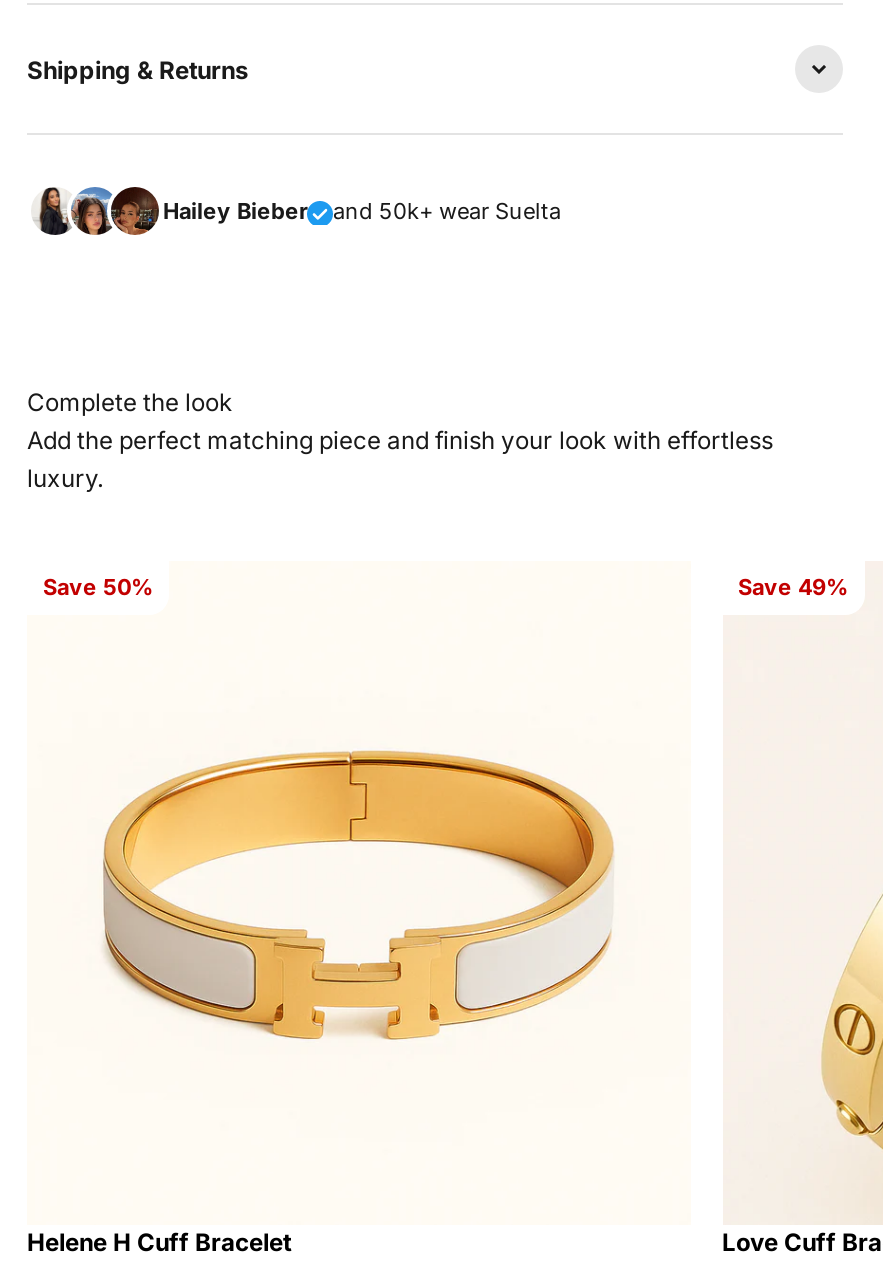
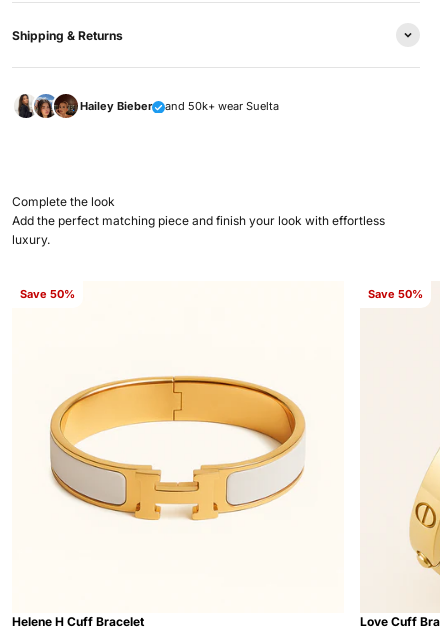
[738,573,848,601] Save 49% -> [367,287,422,301] Save 50%

